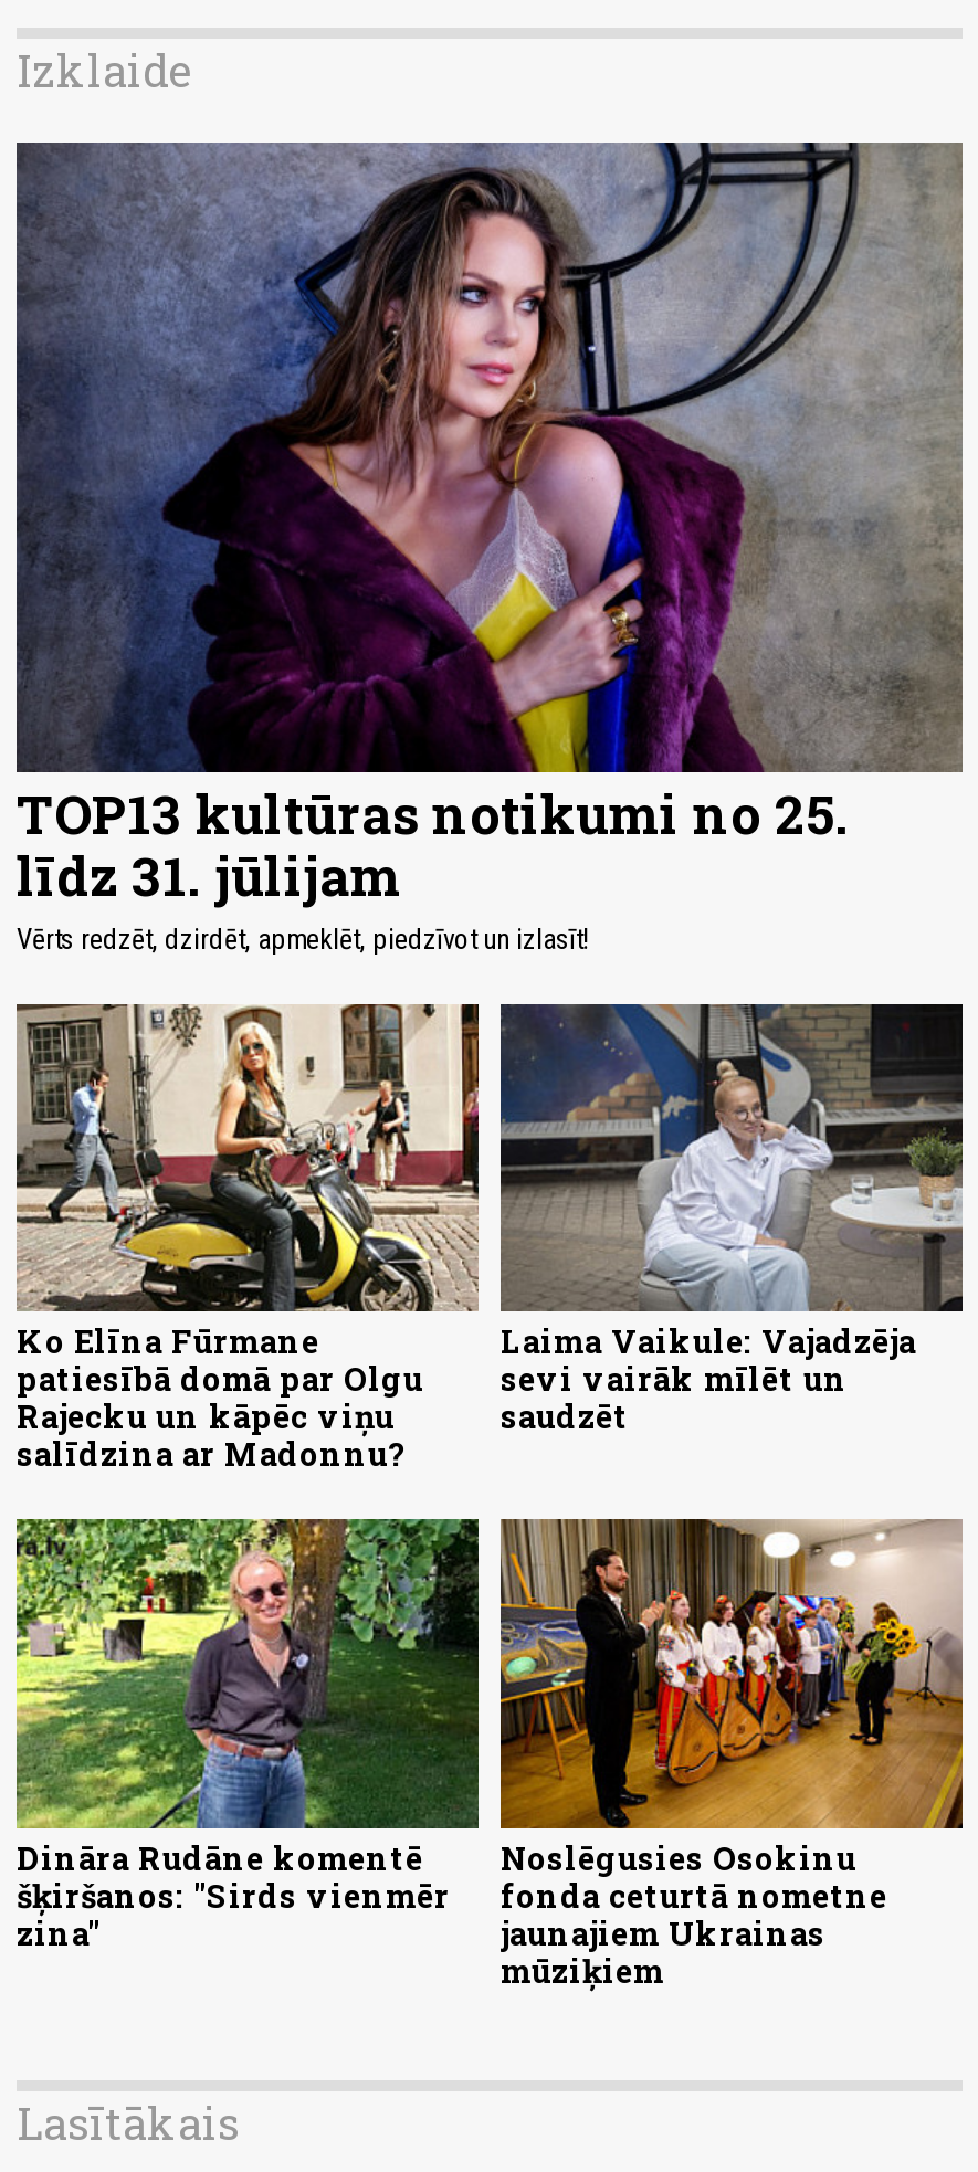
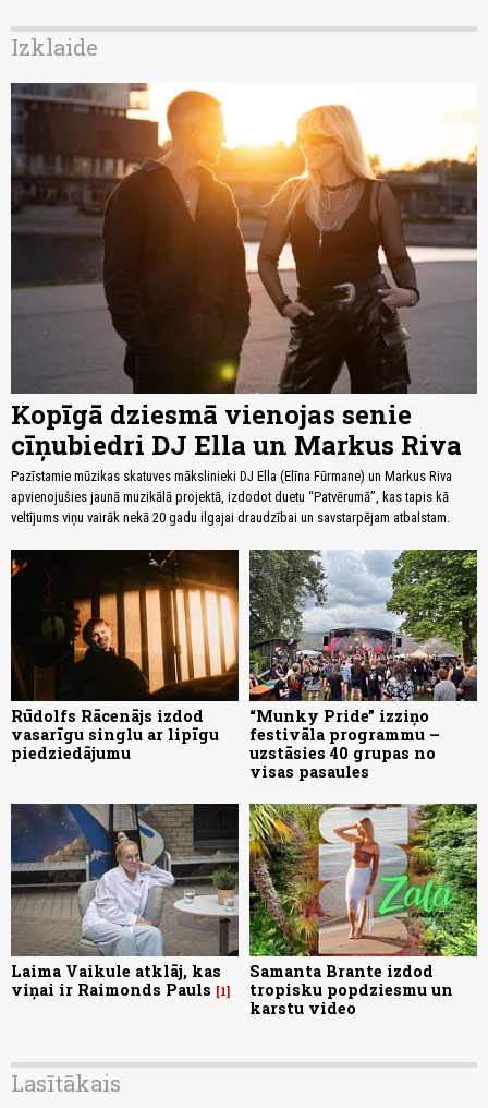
[17,140,965,956] [image] | TOP13 kultūras notikumi no 25. | līdz 31. jūlijam | Vērts redzēt, dzirdēt, apmeklēt, piedzīvot un izlasīt! -> [11,83,478,526] [image] | Kopīgā dziesmā vienojas senie | cīņubiedri DJ Ella un Markus Riva | Pazīstamie mūzikas skatuves mākslinieki DJ Ella (Elīna Fūrmane) un Markus Riva | apvienojušies jaunā muzikālā projektā, izdodot duetu “Patvērumā”, kas tapis kā | veltījums viņu vairāk nekā 20 gadu ilgajai draudzībai un savstarpējam atbalstam.
[501,1002,965,1438] [image] | Laima Vaikule: Vajadzēja | sevi vairāk mīlēt un | saudzēt -> [249,531,478,782] [image] | “Munky Pride” izziņo | festivāla programmu – | uzstāsies 40 grupas no | visas pasaules
[14,1057,481,1476] [image] | Ko Elīna Fūrmane | patiesībā domā par Olgu | Rajecku un kāpēc viņu | salīdzina ar Madonnu? -> [10,534,240,764] [image] | Rūdolfs Rācenājs izdod | vasarīgu singlu ar lipīgu | piedziedājumu
[14,1517,479,1954] [image] | Dināra Rudāne komentē | šķiršanos: "Sirds vienmēr | zina" -> [10,785,239,1000] [image] | Laima Vaikule atklāj, kas | viņai ir Raimonds Pauls 1
[498,1517,965,1991] [image] | Noslēgusies Osokinu | fonda ceturtā nometne | jaunajiem Ukrainas | mūziķiem -> [249,785,478,1018] [image] | Samanta Brante izdod | tropisku popdziesmu un | karstu video

